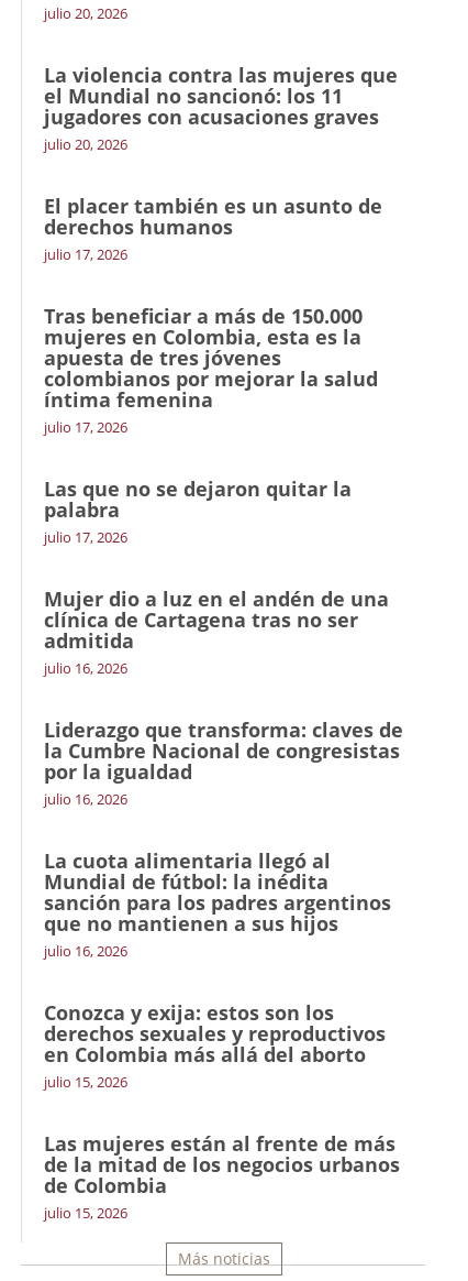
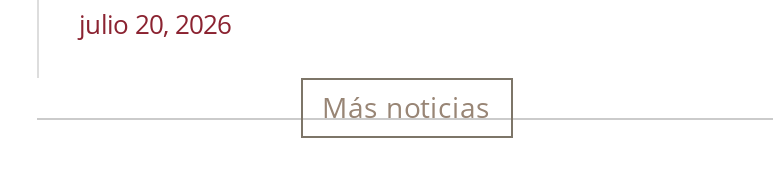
[44,62,403,1223] La violencia contra las mujeres que | el Mundial no sancionó: los 11 | jugadores con acusaciones graves | julio 20, 2026 | El placer también es un asunto de | derechos humanos | julio 17, 2026 | Tras beneficiar a más de 150.000 | mujeres en Colombia, esta es la | apuesta de tres jóvenes | colombianos por mejorar la salud | íntima femenina | julio 17, 2026 | Las que no se dejaron quitar la | palabra | julio 17, 2026 | Mujer dio a luz en el andén de una | clínica de Cartagena tras no ser | admitida | julio 16, 2026 | Liderazgo que transforma: claves de | la Cumbre Nacional de congresistas | por la igualdad | julio 16, 2026 | La cuota alimentaria llegó al | Mundial de fútbol: la inédita | sanción para los padres argentinos | que no mantienen a sus hijos | julio 16, 2026 | Conozca y exija: estos son los | derechos sexuales y reproductivos | en Colombia más allá del aborto | julio 15, 2026 | Las mujeres están al frente de más | de la mitad de los negocios urbanos | de Colombia | julio 15, 2026 -> none

